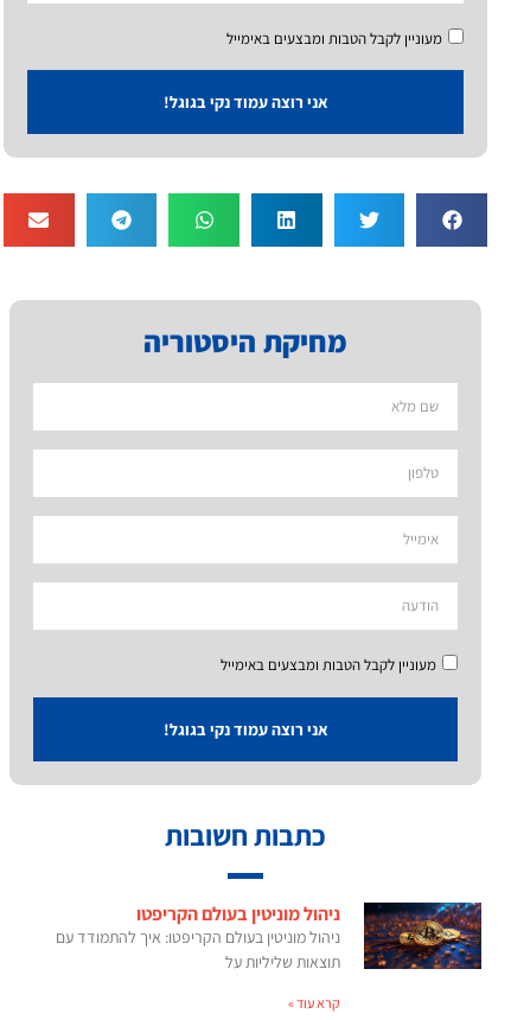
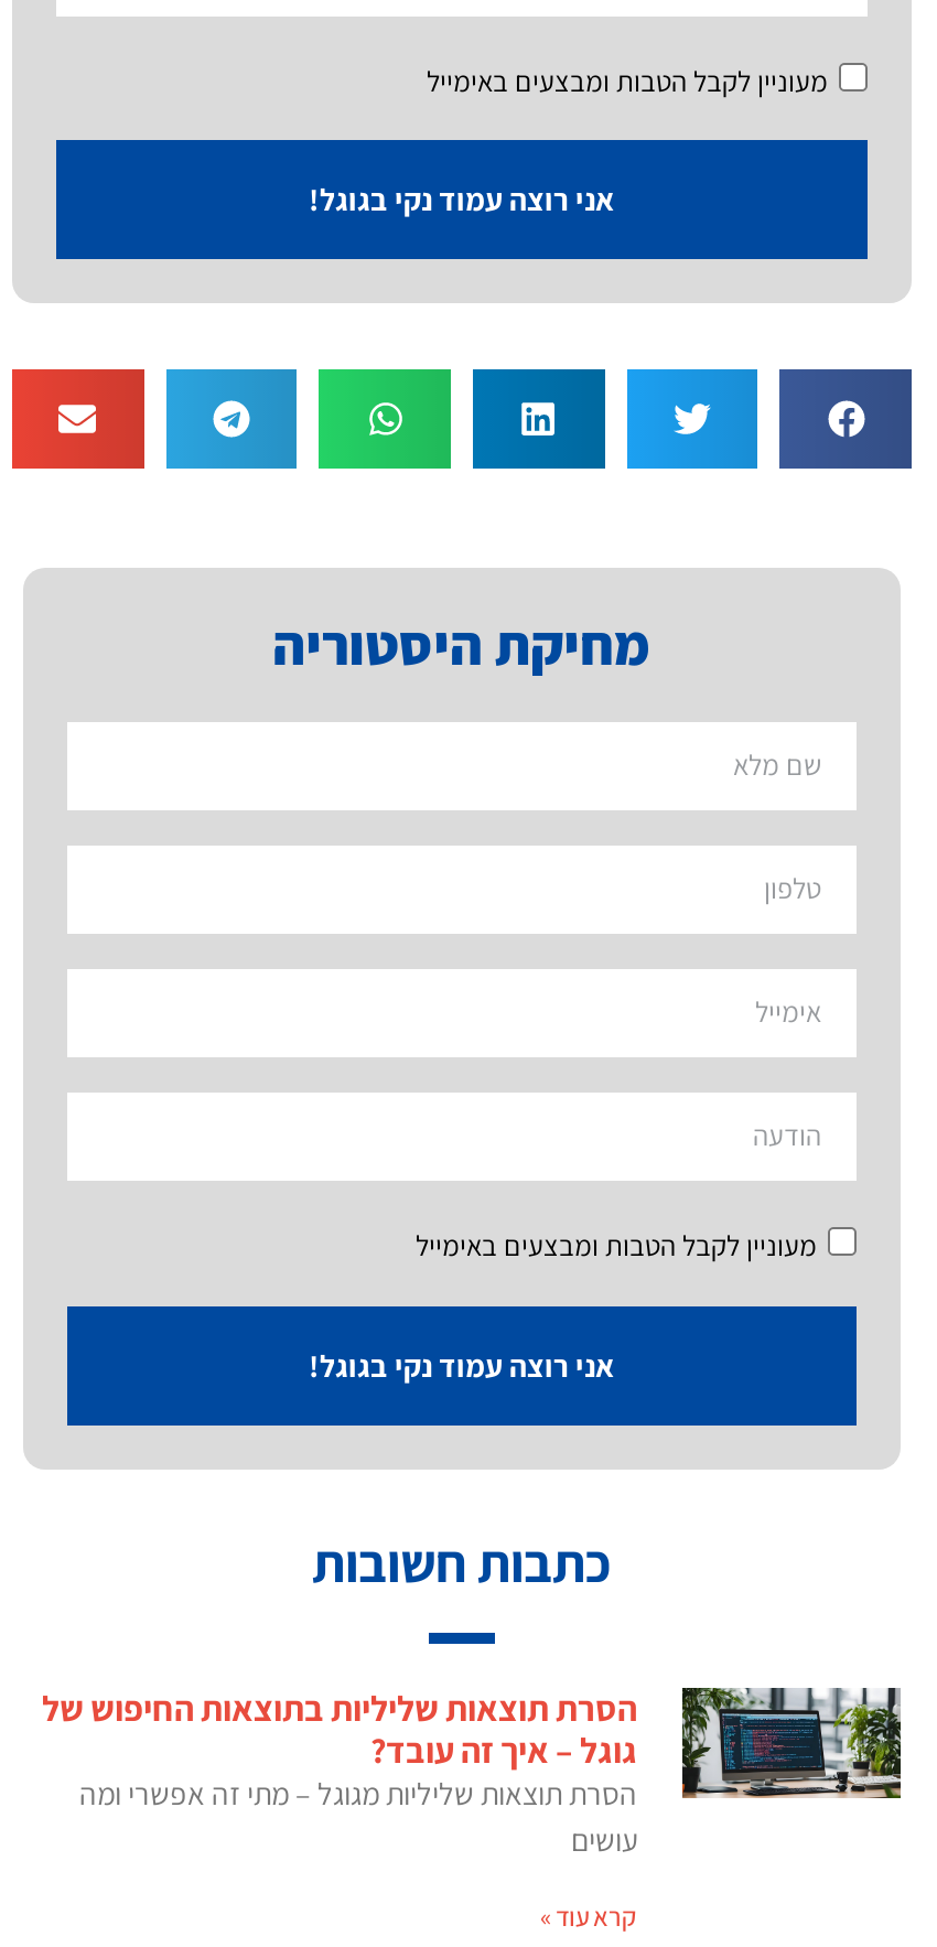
[55,901,483,972] [image] | ניהול מוניטין בעולם הקריפטו | ניהול מוניטין בעולם הקריפטו: איך להתמודד עם | תוצאות שליליות על -> [42,1685,903,1860] [image] | הסרת תוצאות שליליות בתוצאות החיפוש של | גוגל – איך זה עובד? | הסרת תוצאות שליליות מגוגל – מתי זה אפשרי ומה | עושים

